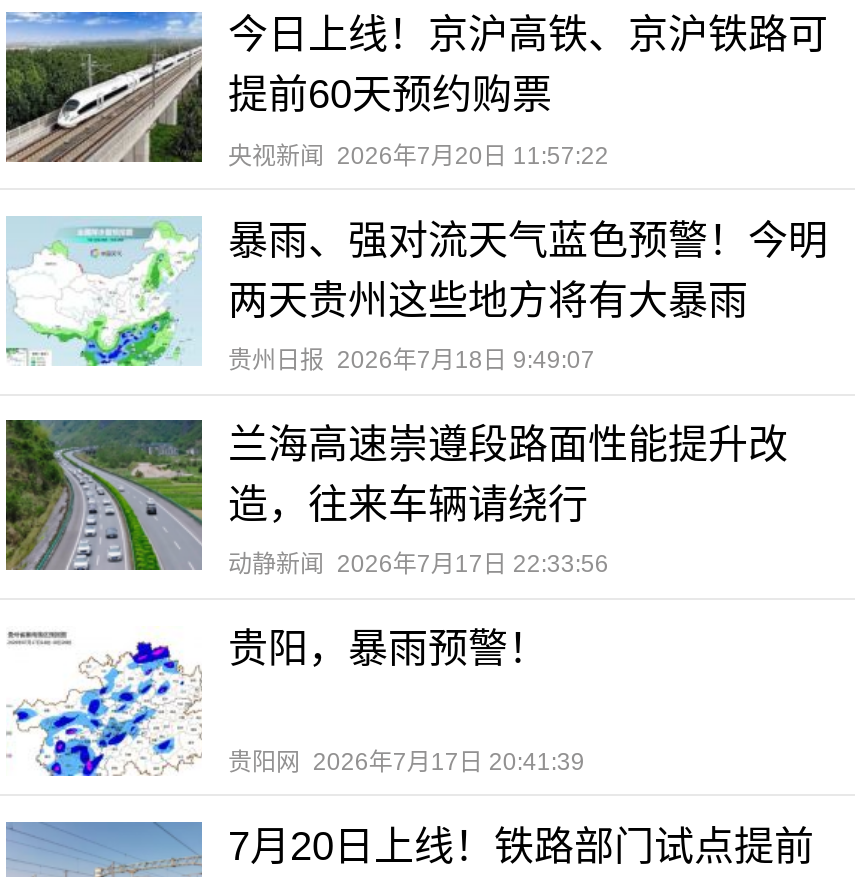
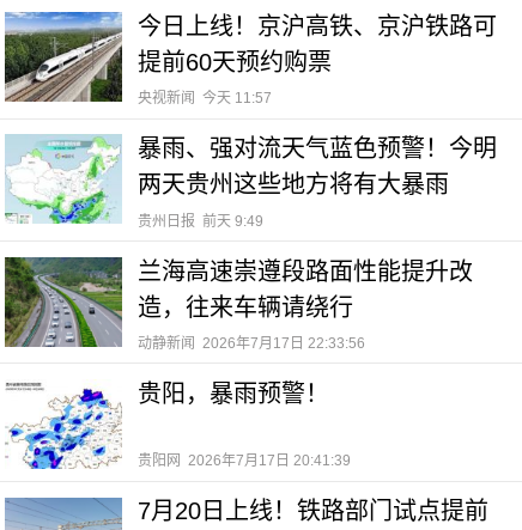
[228,142,609,170] 央视新闻 2026年7月20日 11:57:22 -> [138,90,272,107] 央视新闻 今天 11:57
[228,346,595,374] 贵州日报 2026年7月18日 9:49:07 -> [138,213,264,229] 贵州日报 前天 9:49

